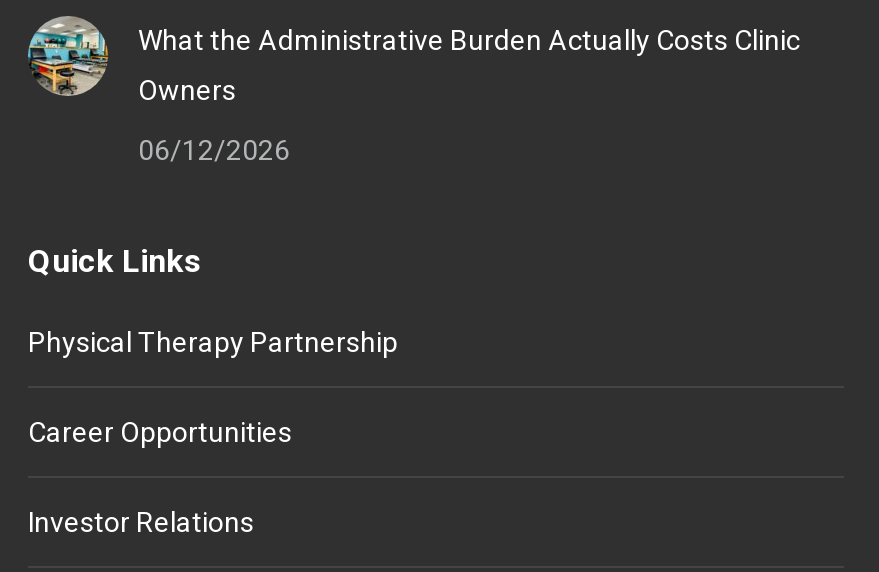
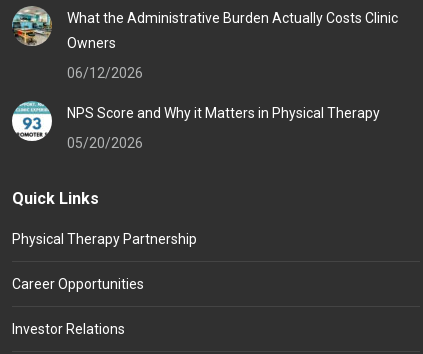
none -> [11,100,380,151] [image] | NPS Score and Why it Matters in Physical Therapy | 05/20/2026

